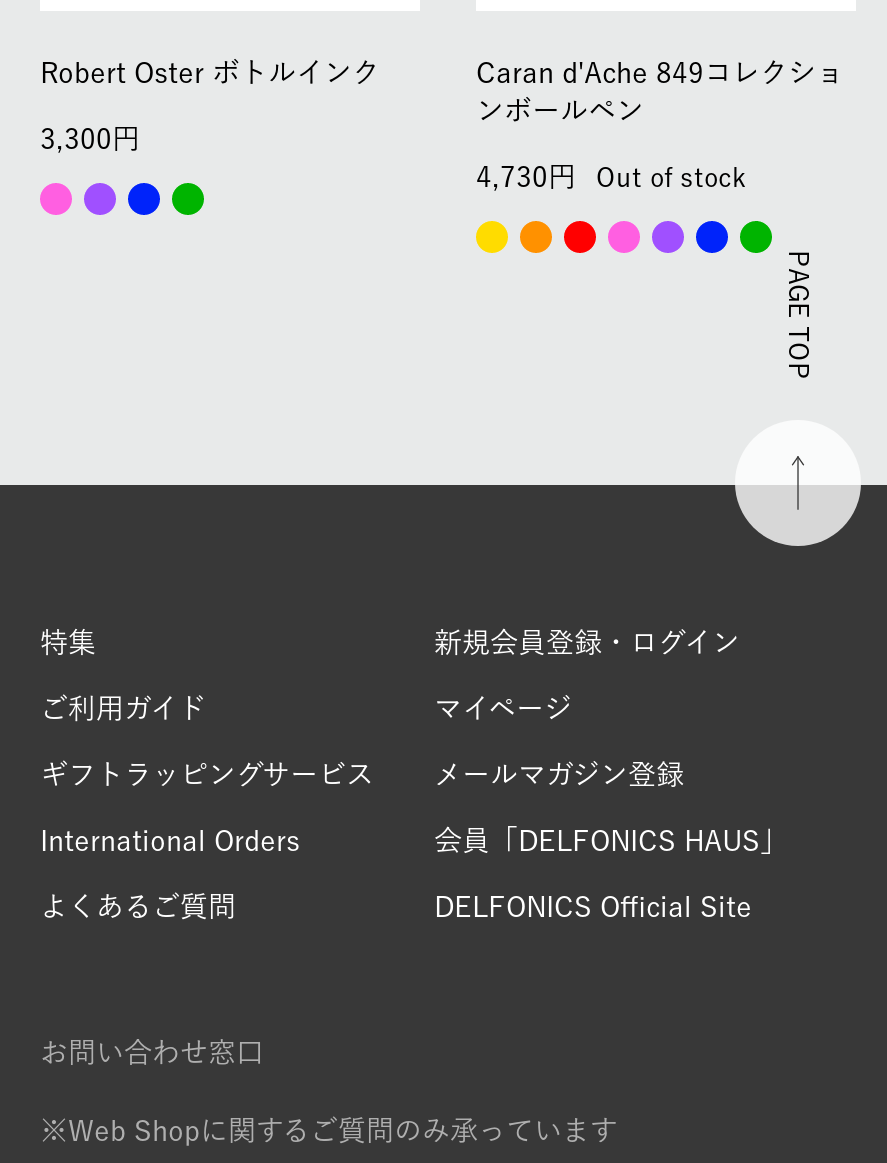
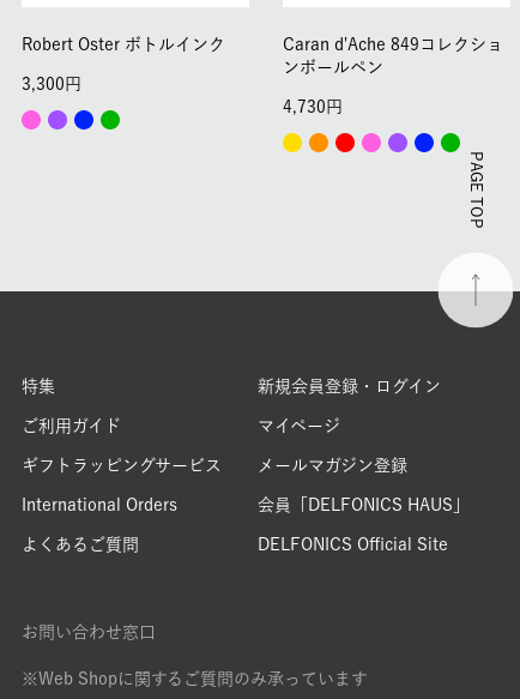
[596,165,746,191] Out of stock -> none

